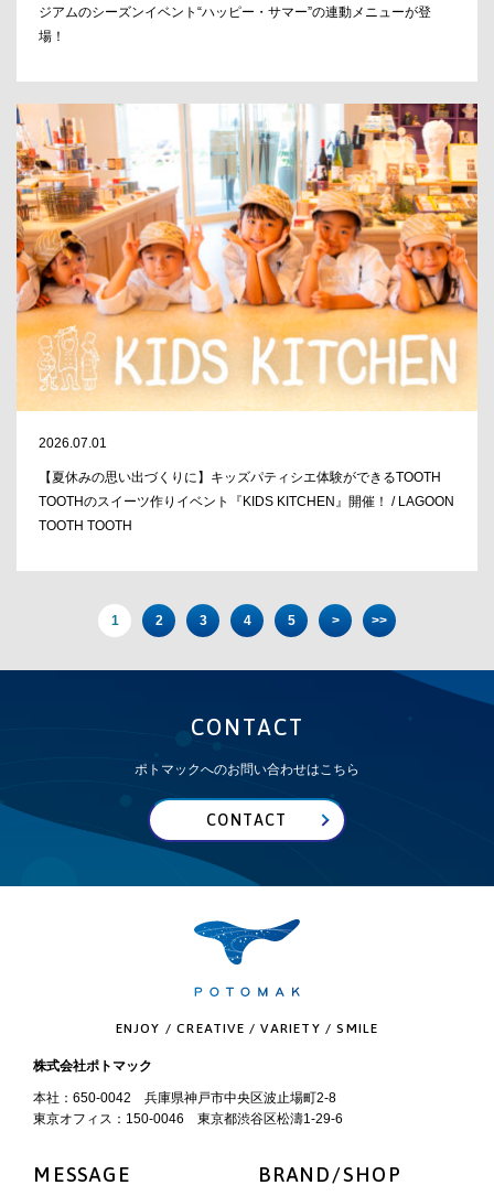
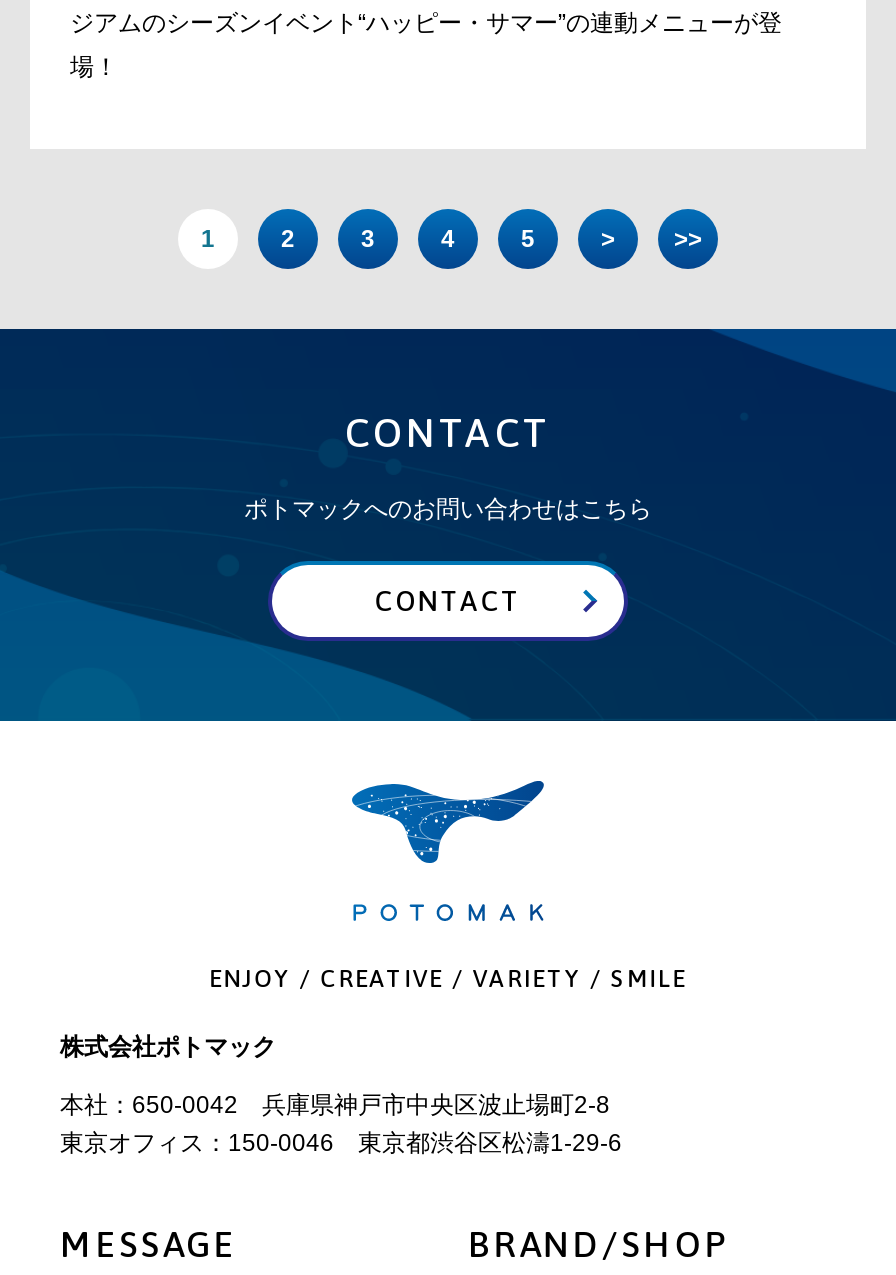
[15,103,479,533] [image] | 2026.07.01 | 【夏休みの思い出づくりに】キッズパティシエ体験ができるTOOTH | TOOTHのスイーツ作りイベント『KIDS KITCHEN』開催！ / LAGOON | TOOTH TOOTH -> none

